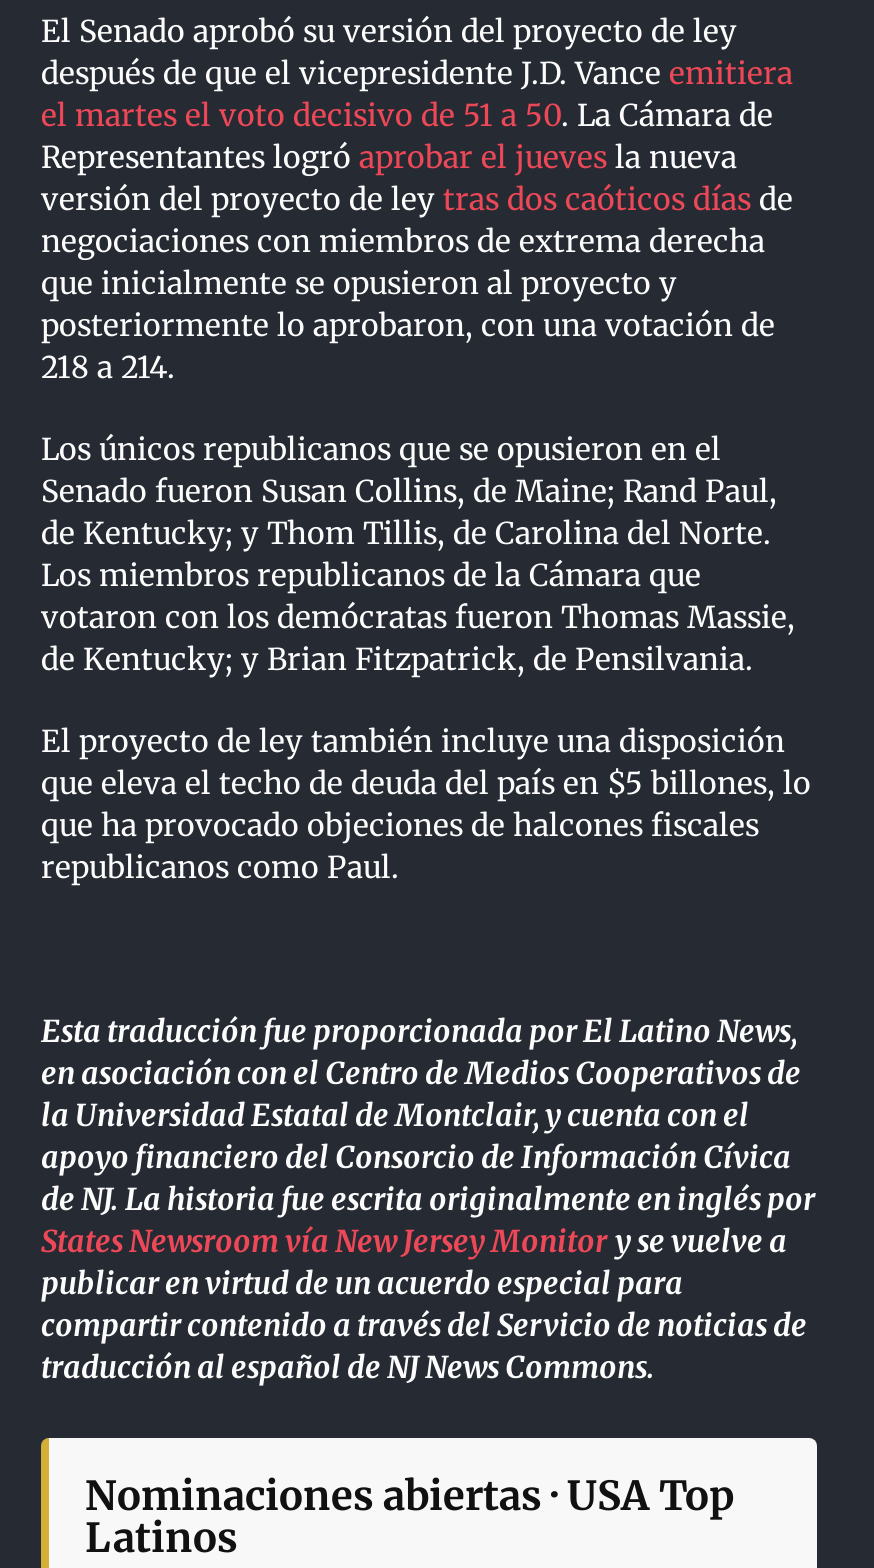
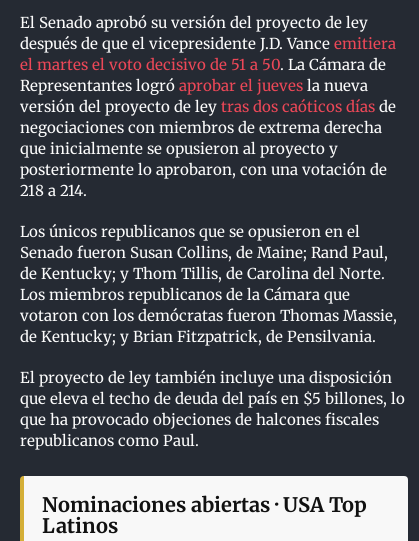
[41,1011,815,1385] Esta traducción fue proporcionada por El Latino News, | en asociación con el Centro de Medios Cooperativos de | la Universidad Estatal de Montclair, y cuenta con el | apoyo financiero del Consorcio de Información Cívica | de NJ. La historia fue escrita originalmente en inglés por | States Newsroom vía New Jersey Monitor y se vuelve a | publicar en virtud de un acuerdo especial para | compartir contenido a través del Servicio de noticias de | traducción al español de NJ News Commons. -> none

